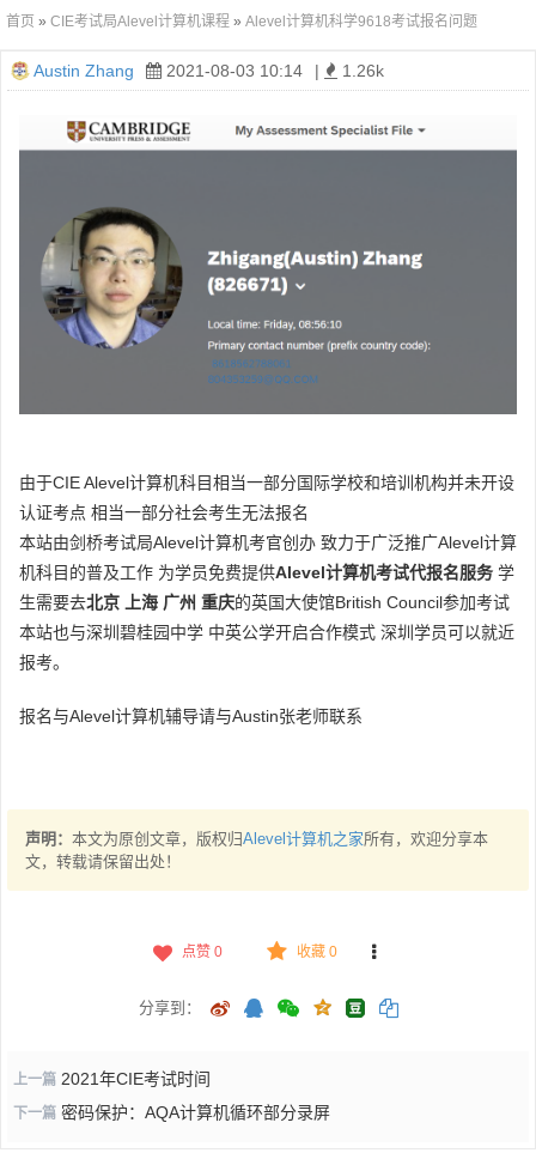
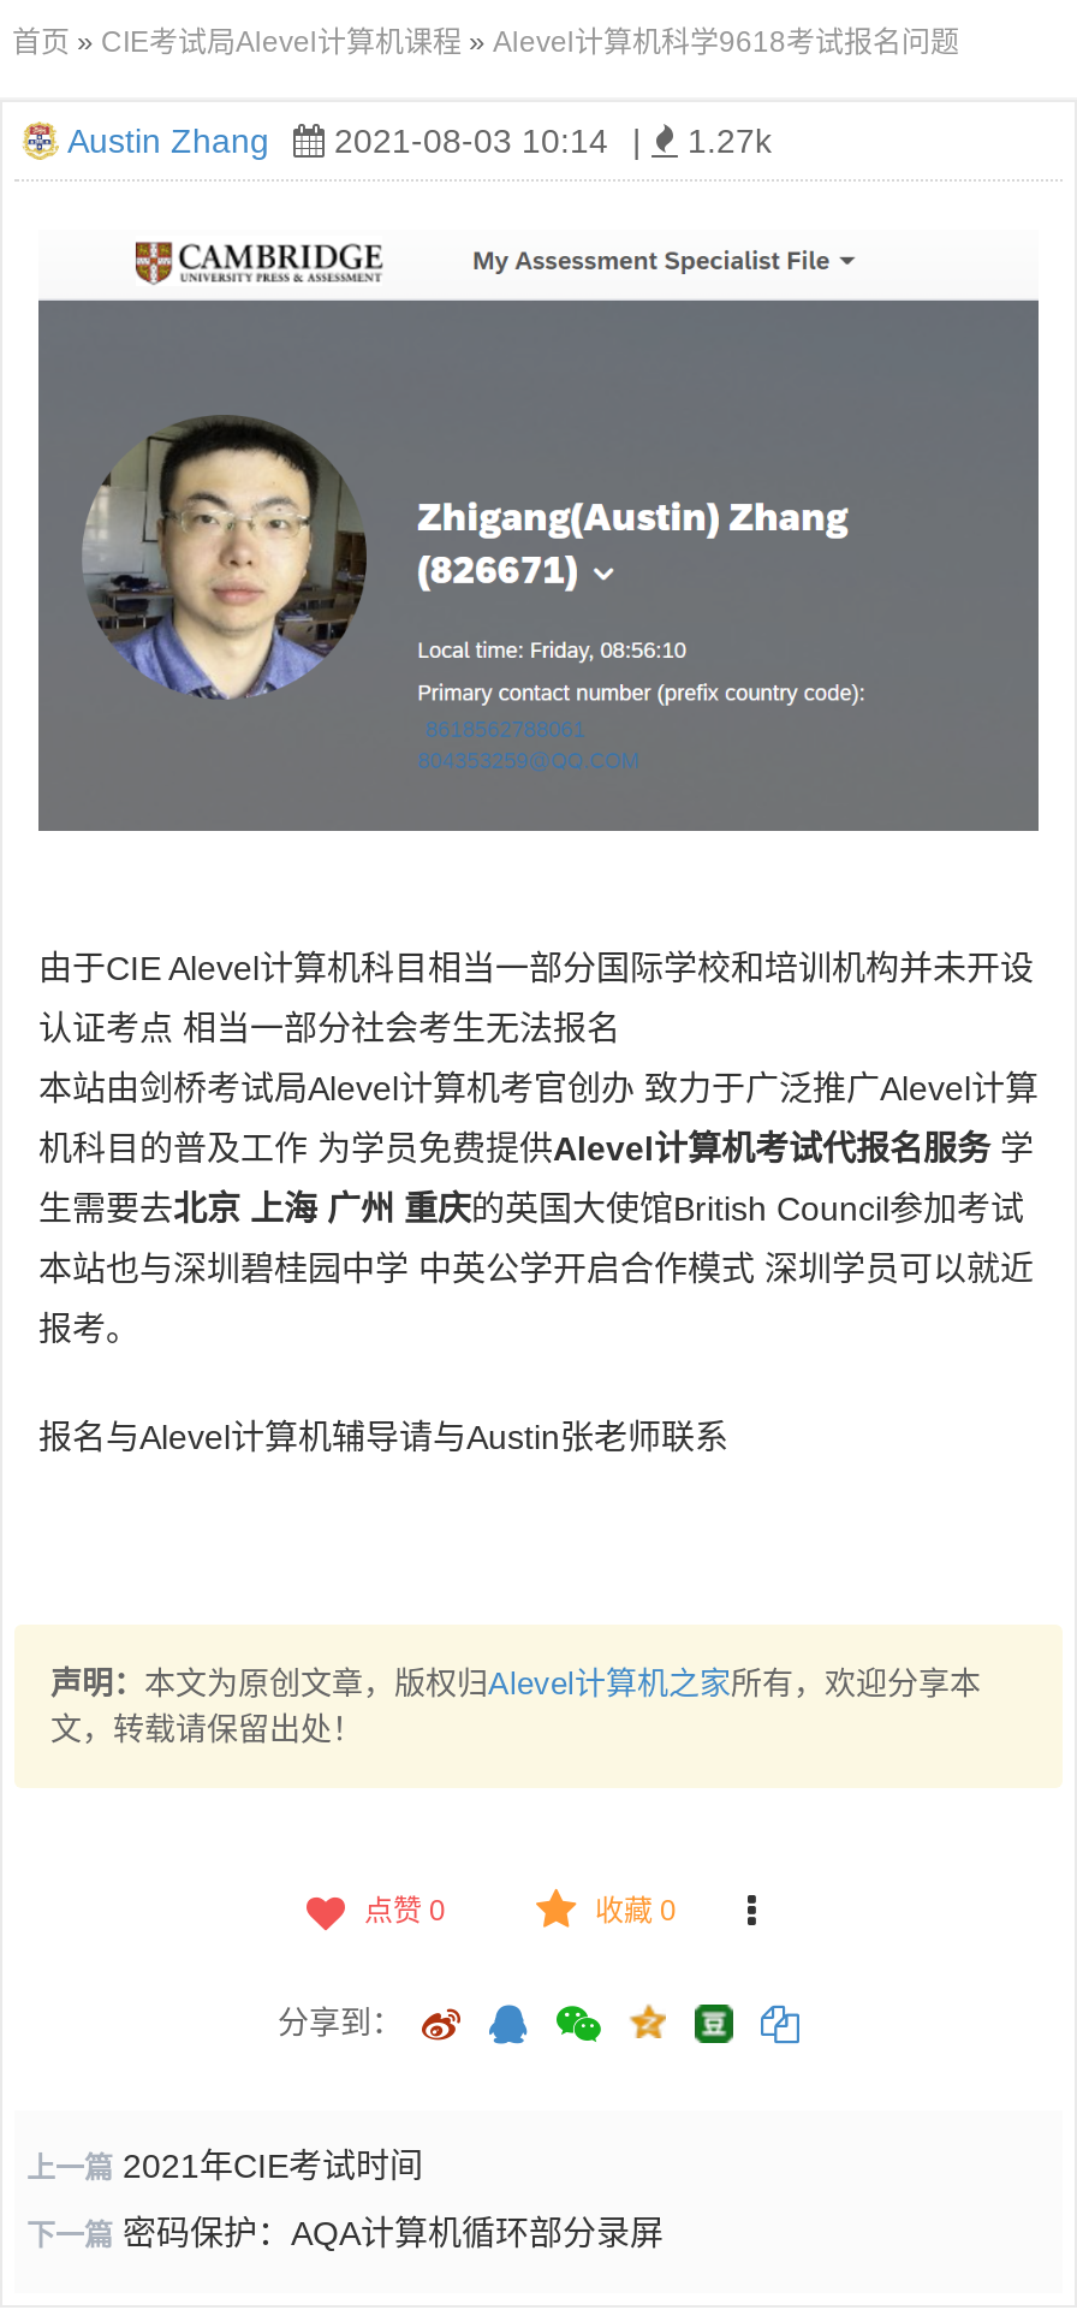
[342,61,384,80] 1.26k -> [688,121,772,160] 1.27k

